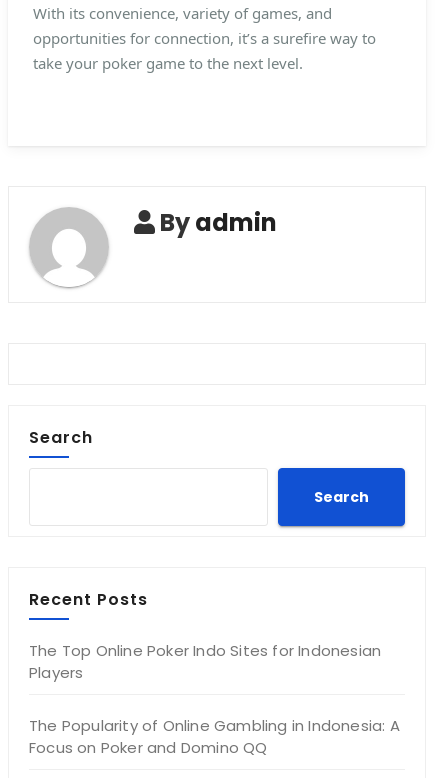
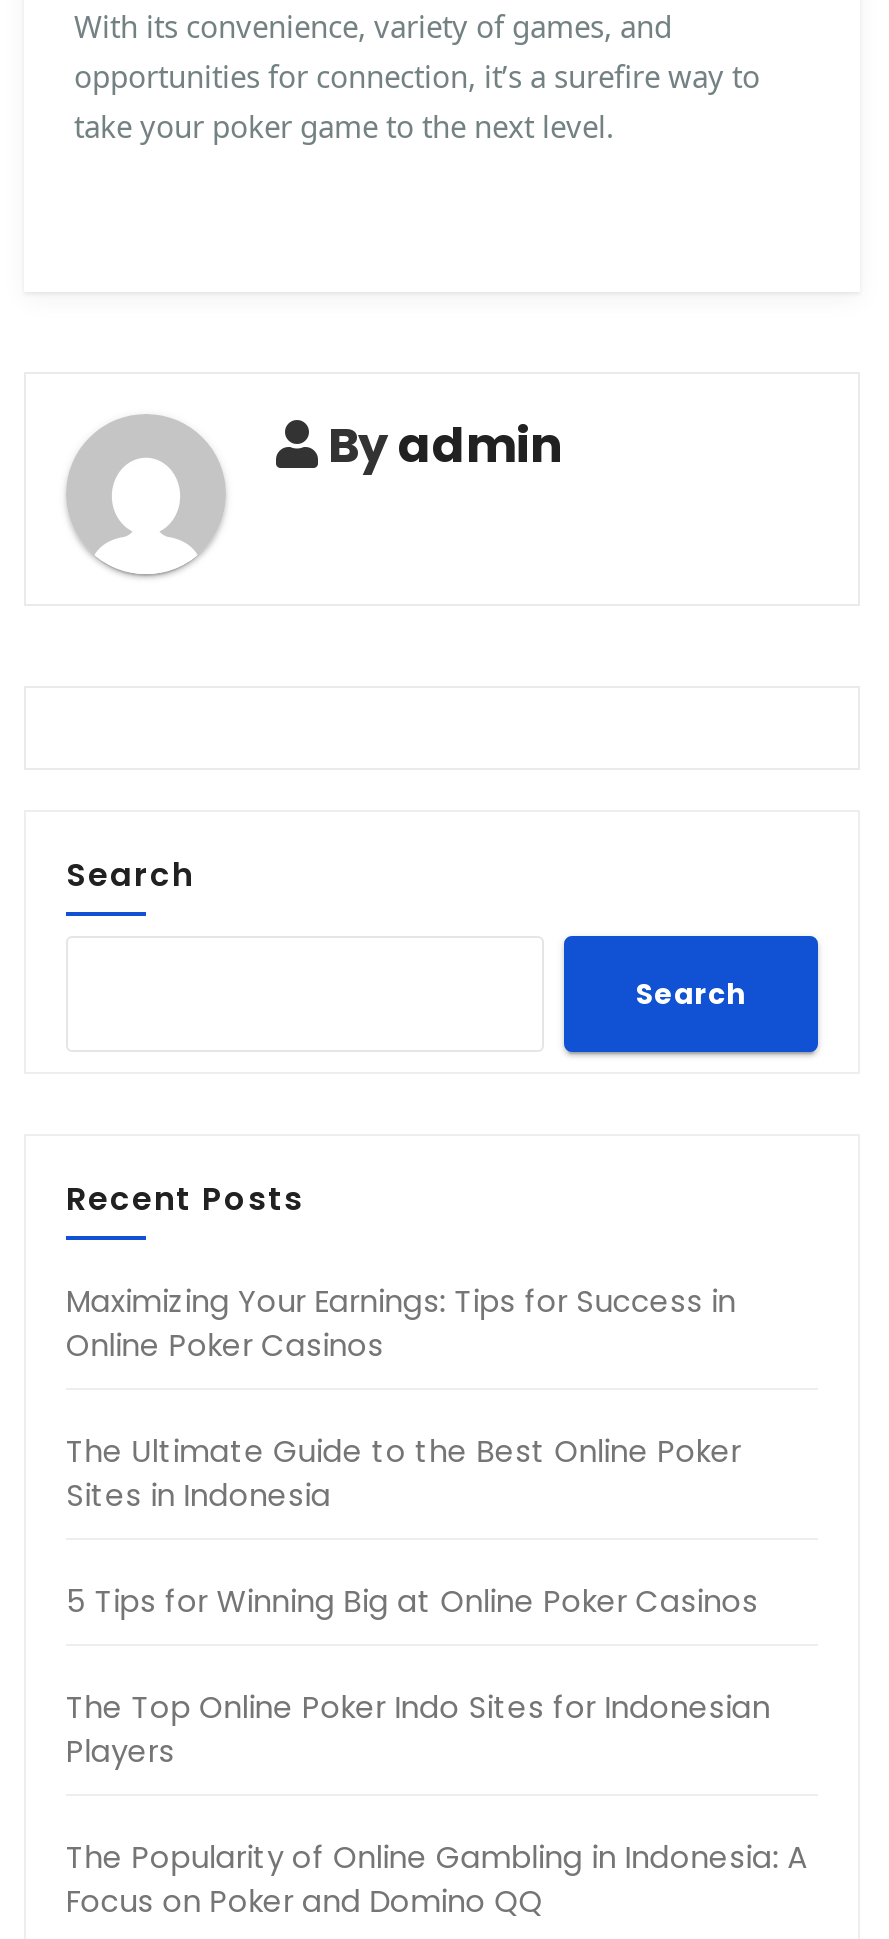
none -> [66,1280,758,1622] Maximizing Your Earnings: Tips for Success in | Online Poker Casinos | The Ultimate Guide to the Best Online Poker | Sites in Indonesia | 5 Tips for Winning Big at Online Poker Casinos

